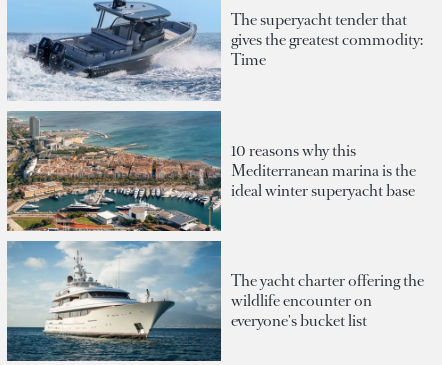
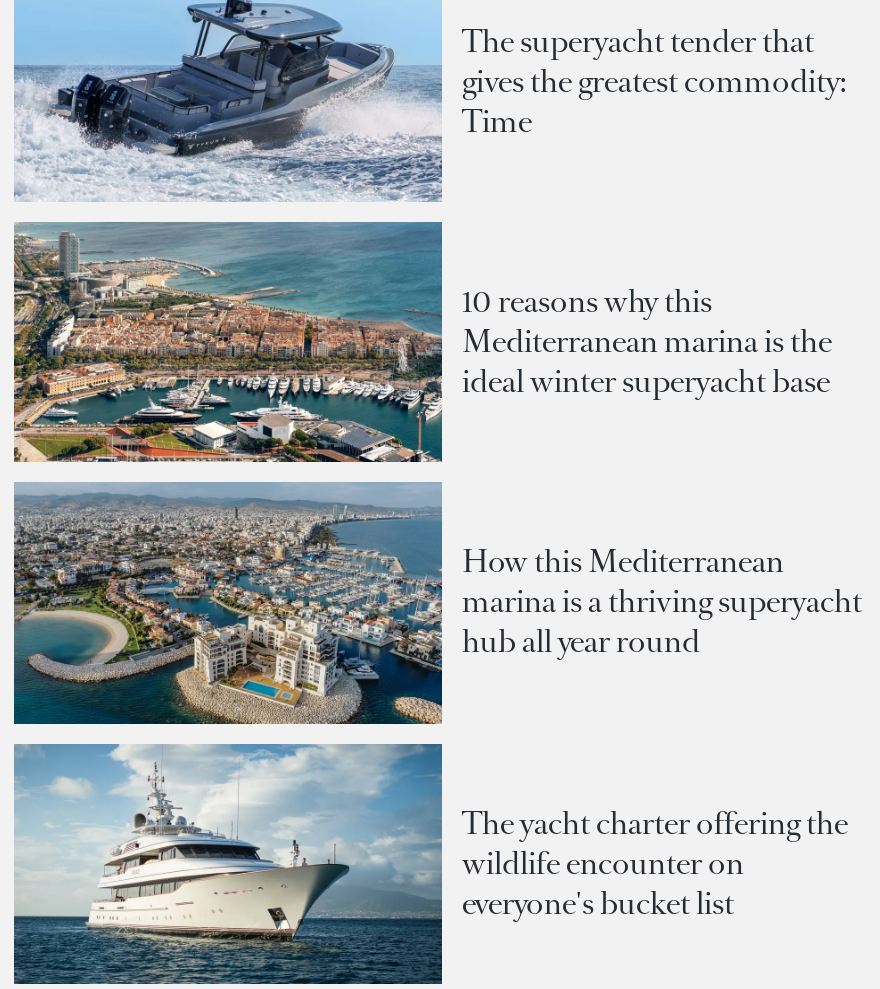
none -> [12,484,862,724] [image] | How this Mediterranean | marina is a thriving superyacht | hub all year round

